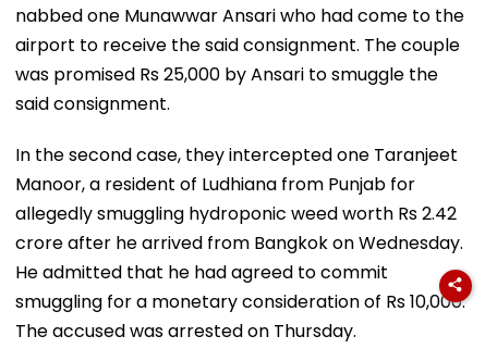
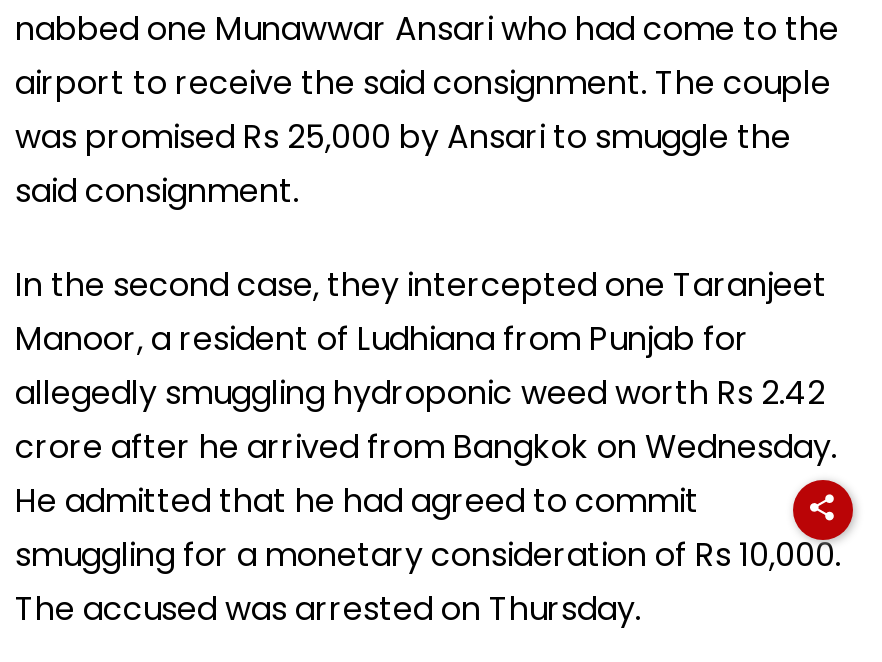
[438,260,474,299] [image] -> [791,476,857,544] [image]

